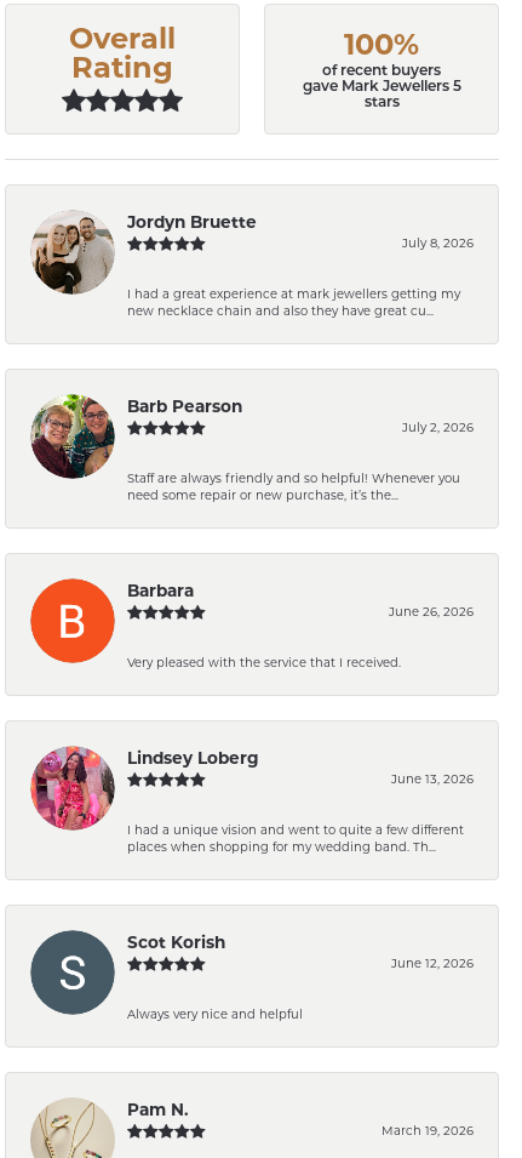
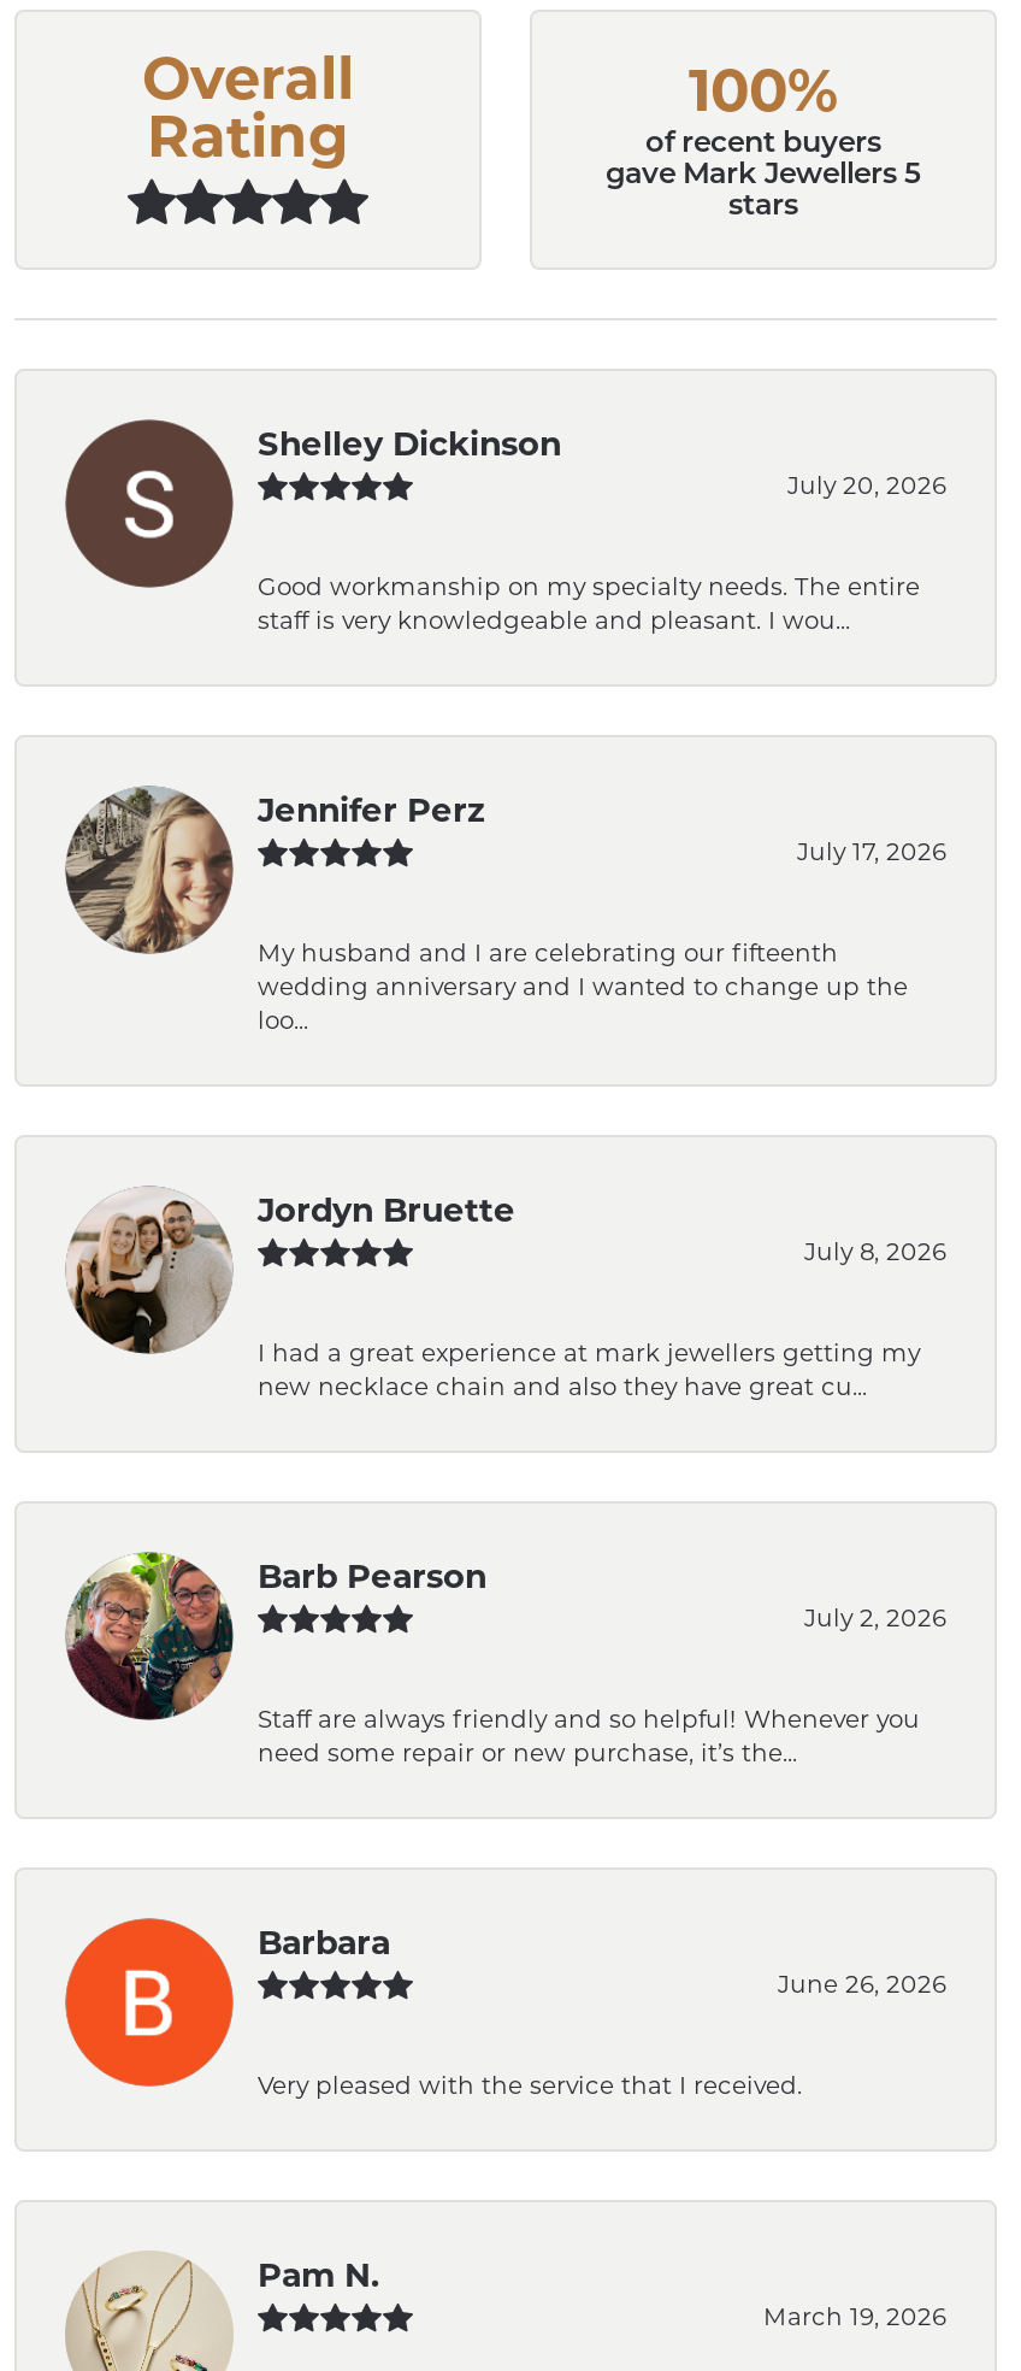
none -> [65,786,946,1034] [image] | Jennifer Perz | July 17, 2026 | My husband and I are celebrating our fifteenth | wedding anniversary and I wanted to change up the | loo...
none -> [258,424,946,634] Shelley Dickinson | July 20, 2026 | Good workmanship on my specialty needs. The entire | staff is very knowledgeable and pleasant. I wou...
moved [29,210,474,669] -> [63,1185,946,2099]: [image] | Jordyn Bruette | July 8, 2026 | ... | June 26, 2026 | Very pleased with the service that I received.
[30,746,474,854] [image] | Lindsey Loberg | June 13, 2026 | I had a unique vision and went to quite a few different | places when shopping for my wedding band. Th... -> none
moved [29,929,116,1016] -> [65,419,234,586]: [image]
[127,932,474,1021] Scot Korish | June 12, 2026 | Always very nice and helpful -> none

